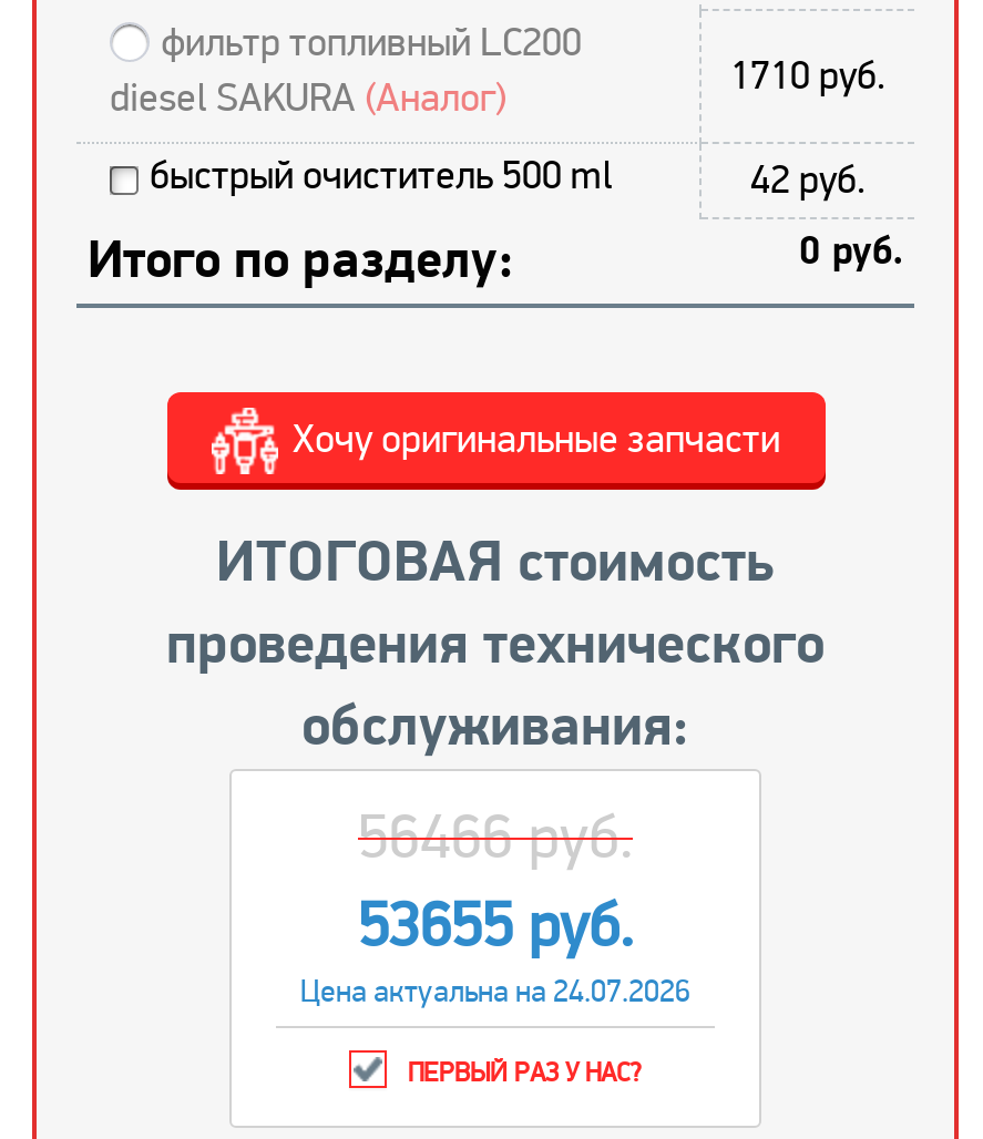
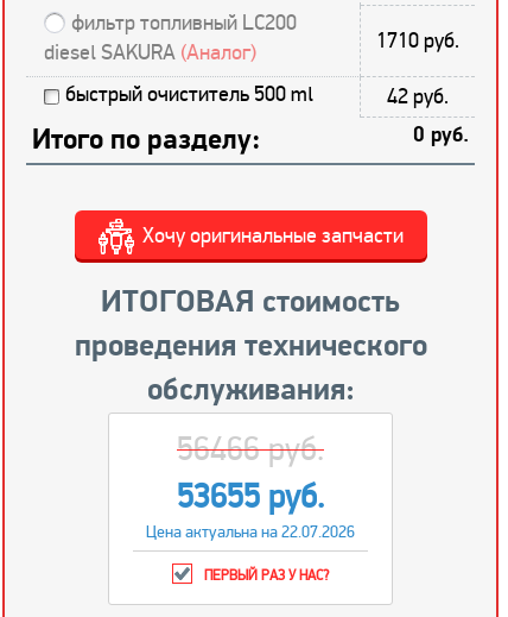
[300,972,690,1010] Цена актуальна на 24.07.2026 -> [146,522,355,542] Цена актуальна на 22.07.2026

